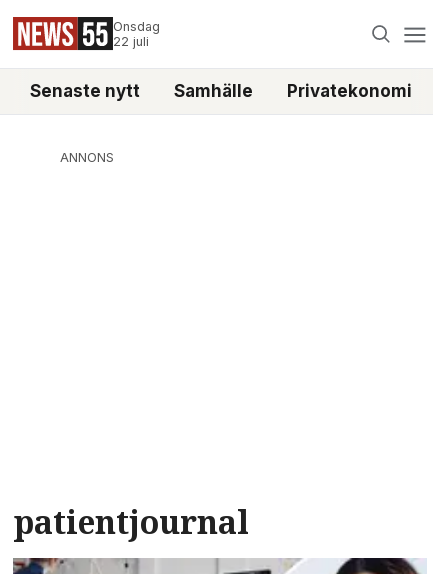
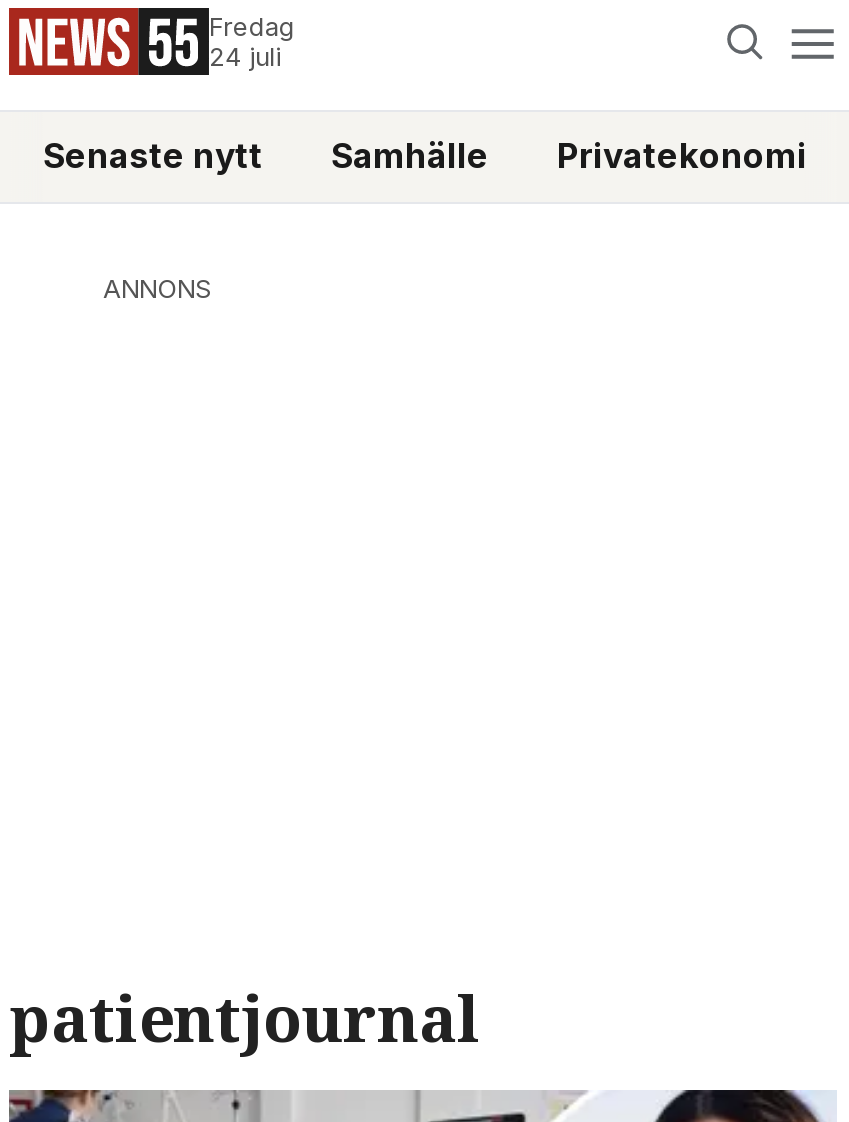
[113,19,160,49] Onsdag | 22 juli -> [209,12,295,72] Fredag | 24 juli

